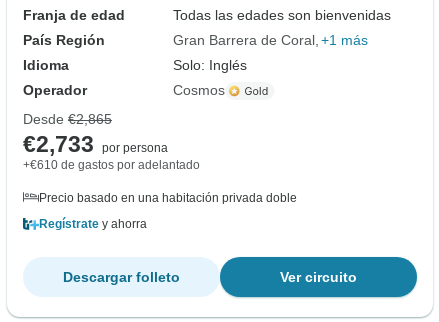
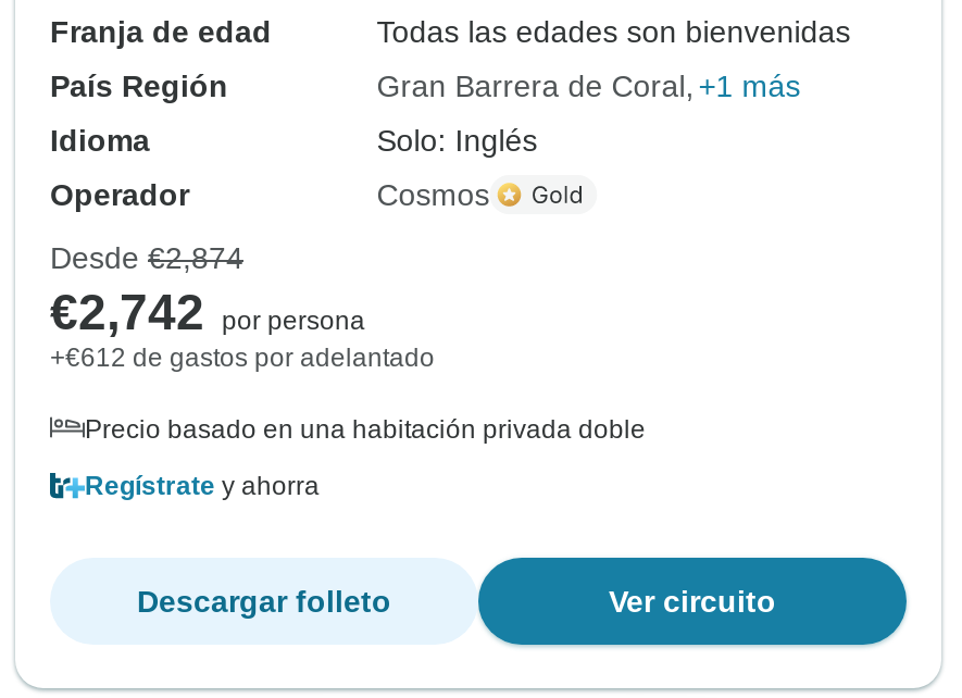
[23,111,112,127] Desde €2,865 -> [50,240,243,274] Desde €2,874
[23,131,168,157] €2,733 por persona -> [50,283,365,340] €2,742 por persona
[23,158,200,172] +€610 de gastos por adelantado -> [50,342,435,372] +€612 de gastos por adelantado

